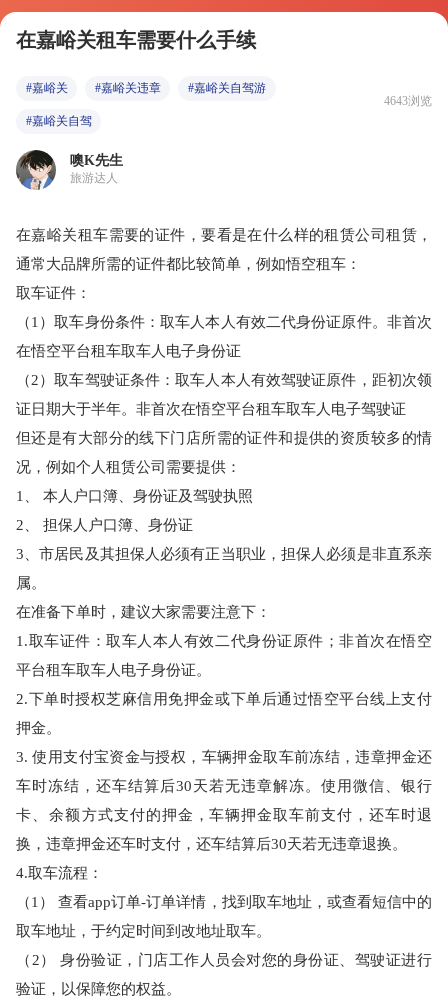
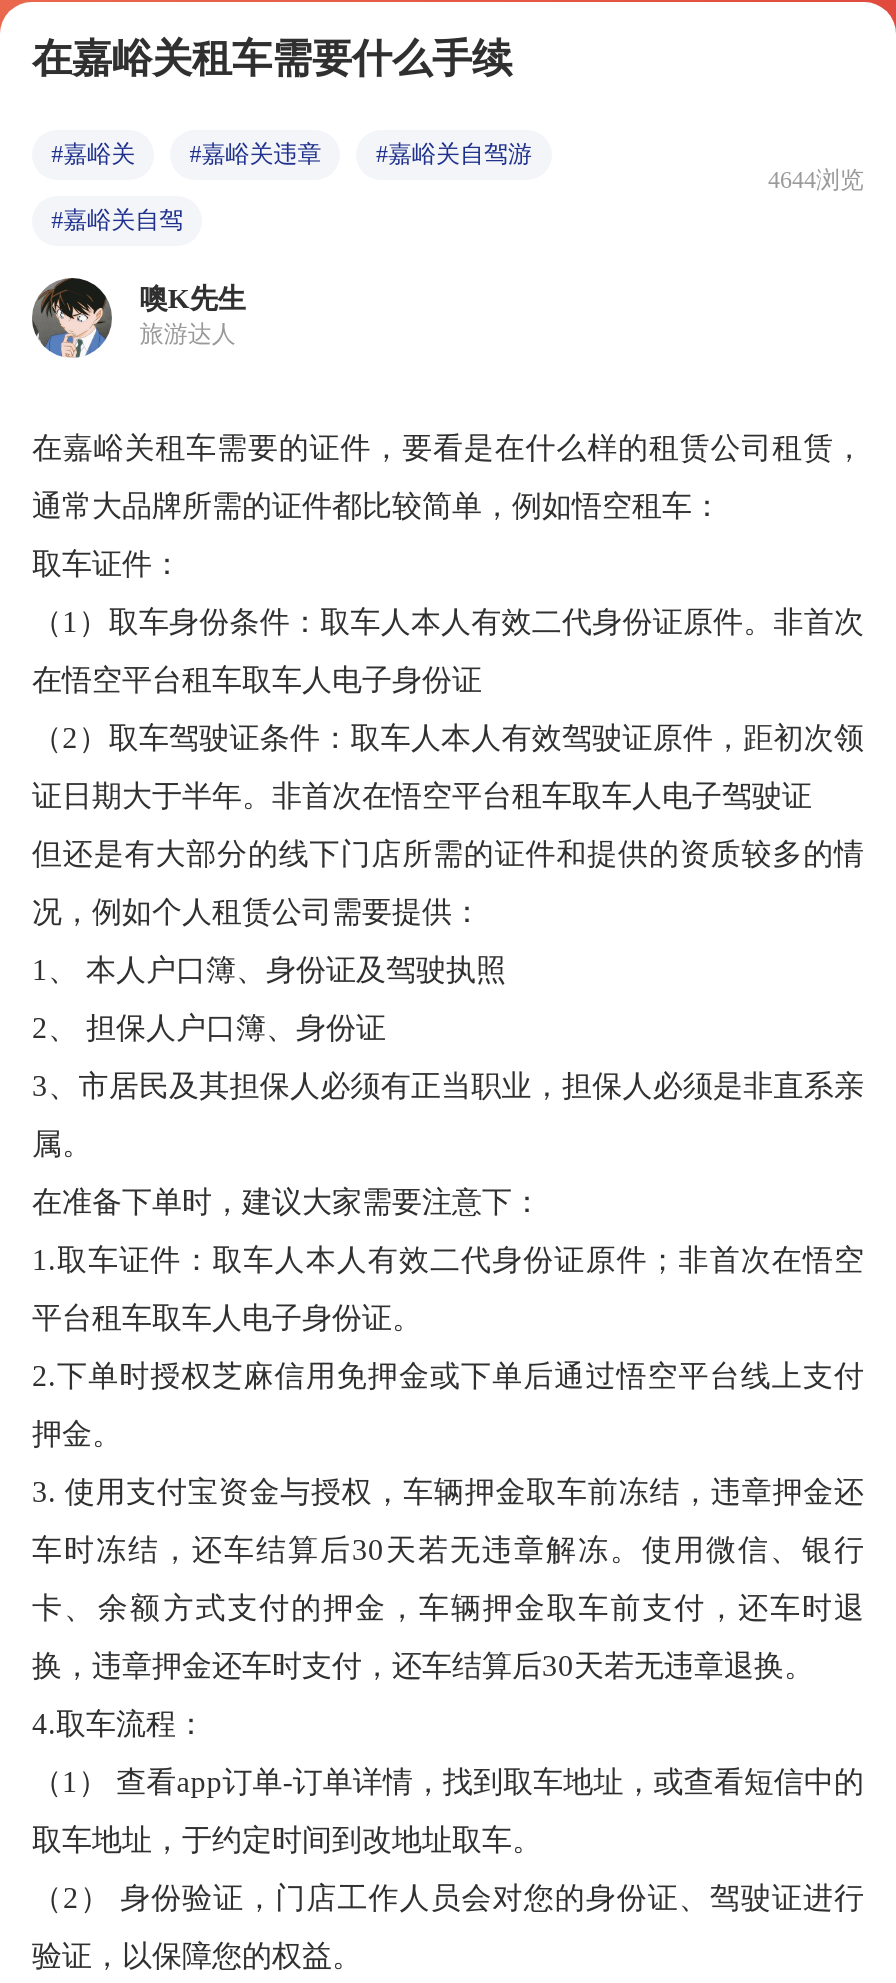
[384,94,432,108] 4643浏览 -> [768,166,864,194] 4644浏览

